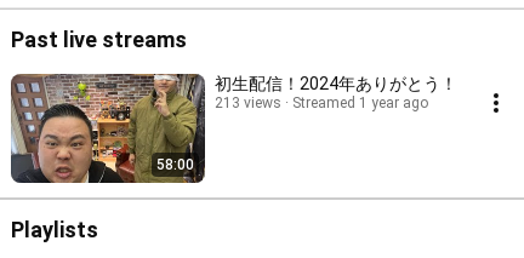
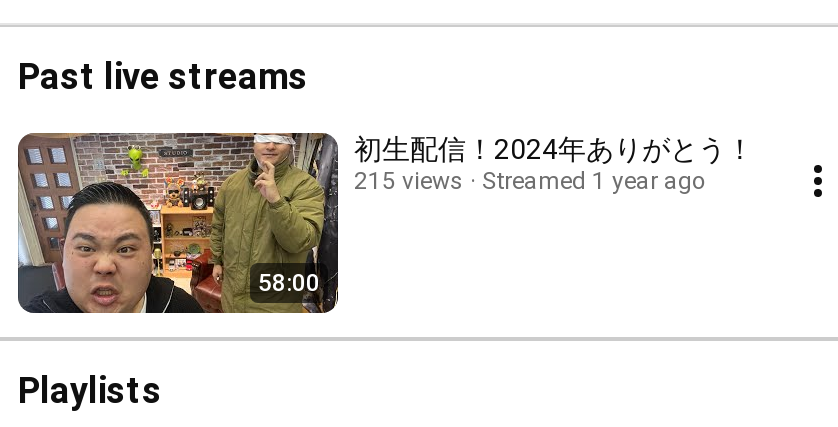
[215,95,428,112] 213 views Streamed 1 year ago -> [354,168,706,196] 215 views Streamed 1 year ago

